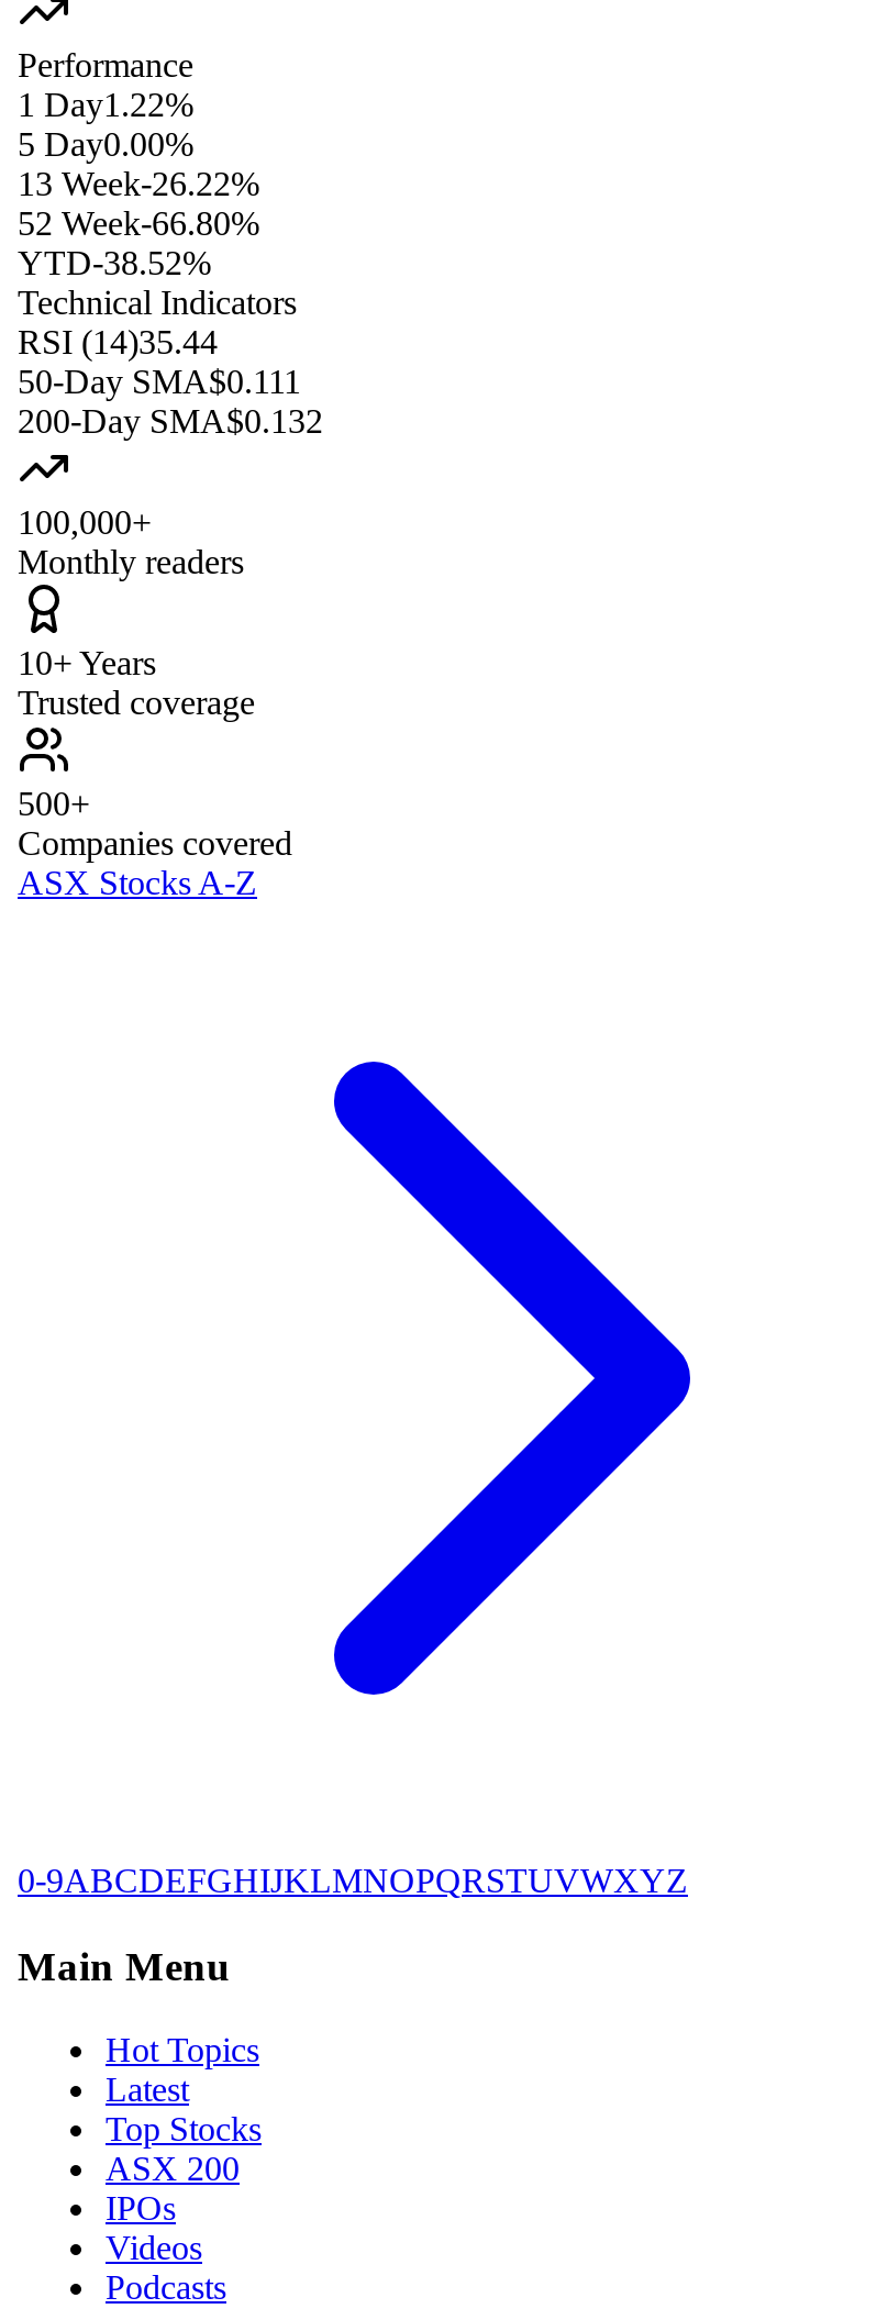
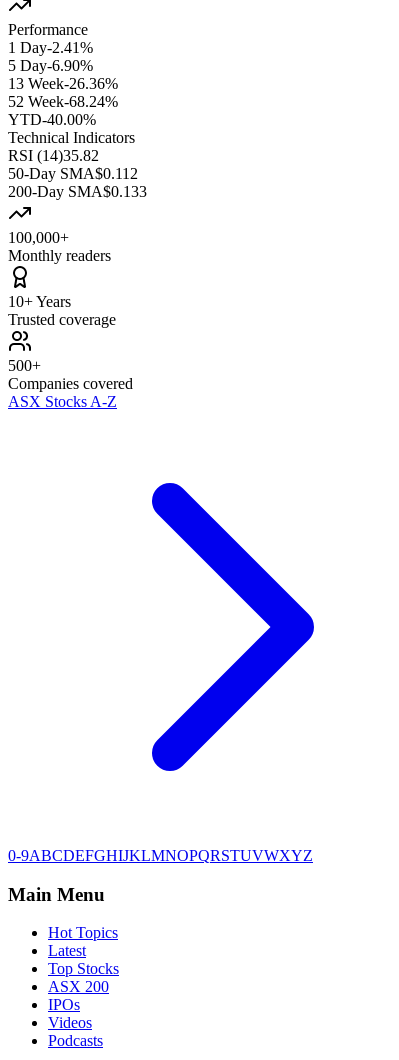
[18,86,193,123] 1 Day1.22% -> [8,39,93,56] 1 Day-2.41%
[18,125,193,162] 5 Day0.00% -> [8,57,93,74] 5 Day-6.90%
[18,165,259,202] 13 Week-26.22% -> [8,75,118,92] 13 Week-26.36%
[18,204,259,242] 52 Week-66.80% -> [8,93,118,110] 52 Week-68.24%
[18,244,211,281] YTD-38.52% -> [8,111,96,128] YTD-40.00%
[18,323,218,360] RSI (14)35.44 -> [8,147,99,164] RSI (14)35.82
[18,362,301,400] 50-Day SMA$0.111 -> [8,165,138,182] 50-Day SMA$0.112
[18,402,323,439] 200-Day SMA$0.132 -> [8,183,147,200] 200-Day SMA$0.133

